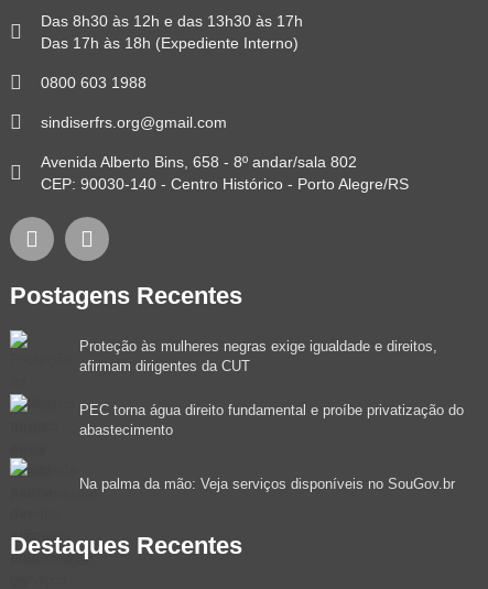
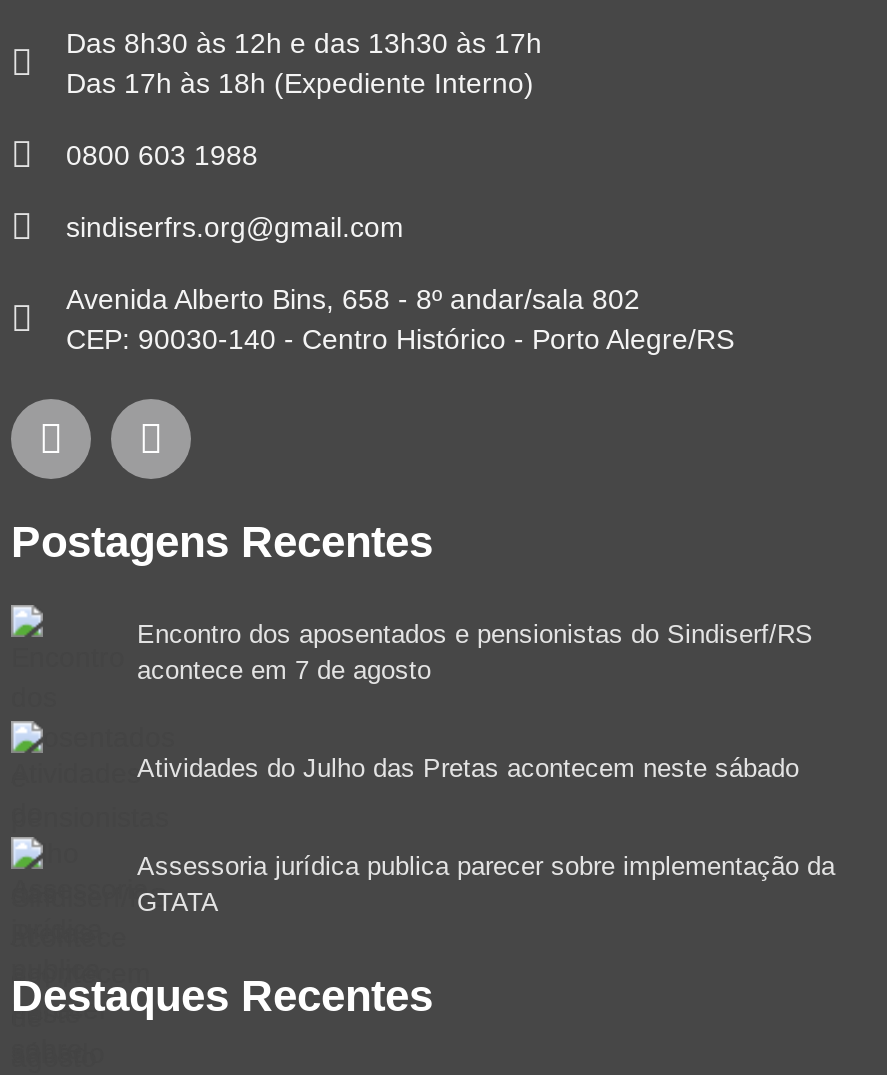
[79,338,437,374] Proteção às mulheres negras exige igualdade e direitos, | afirmam dirigentes da CUT -> [137,618,813,684] Encontro dos aposentados e pensionistas do Sindiserf/RS | acontece em 7 de agosto
[79,401,464,438] PEC torna água direito fundamental e proíbe privatização do | abastecimento -> [137,752,799,782] Atividades do Julho das Pretas acontecem neste sábado
[79,475,455,492] Na palma da mão: Veja serviços disponíveis no SouGov.br -> [137,850,835,916] Assessoria jurídica publica parecer sobre implementação da | GTATA

